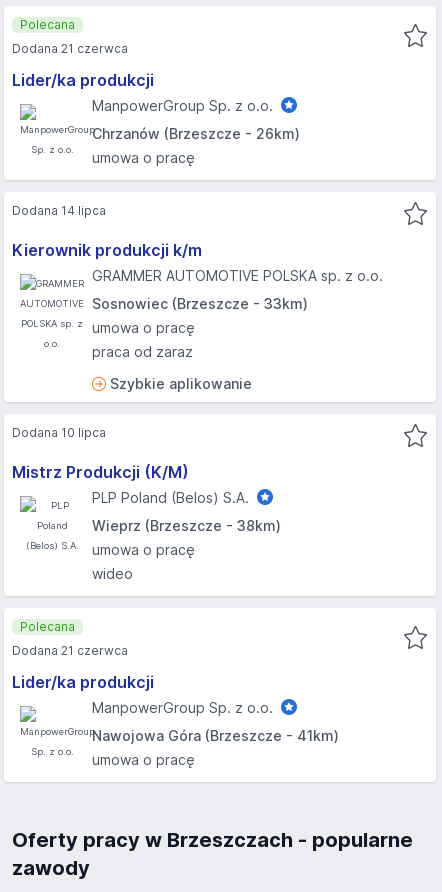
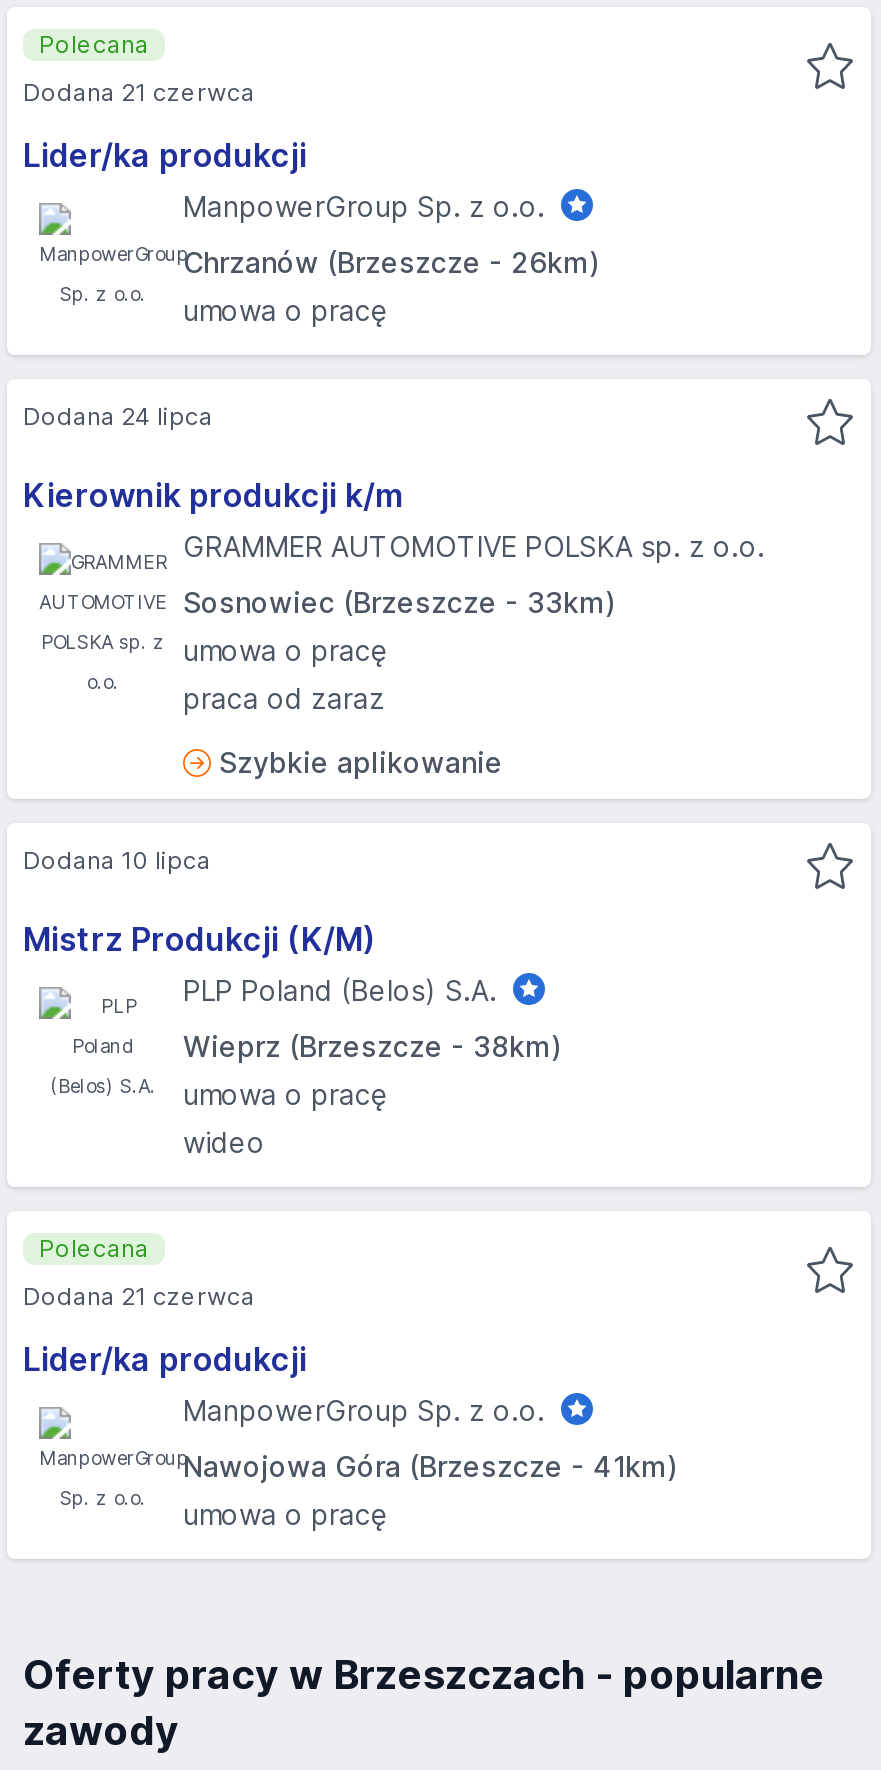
[12,203,106,218] Dodana 14 lipca -> [23,401,213,431] Dodana 24 lipca

